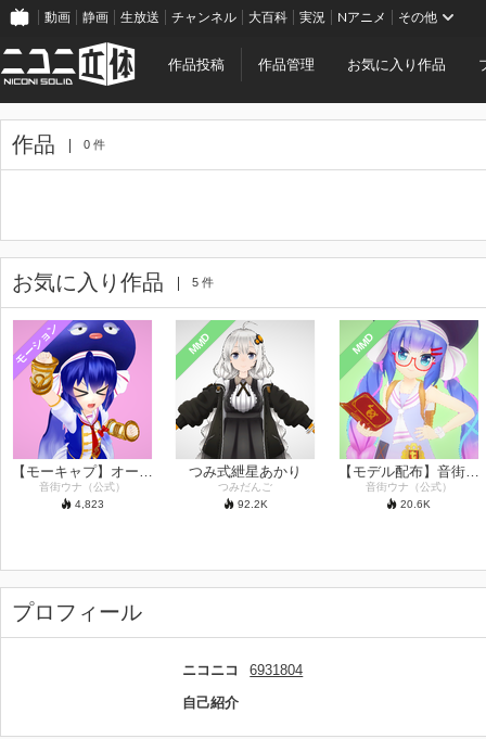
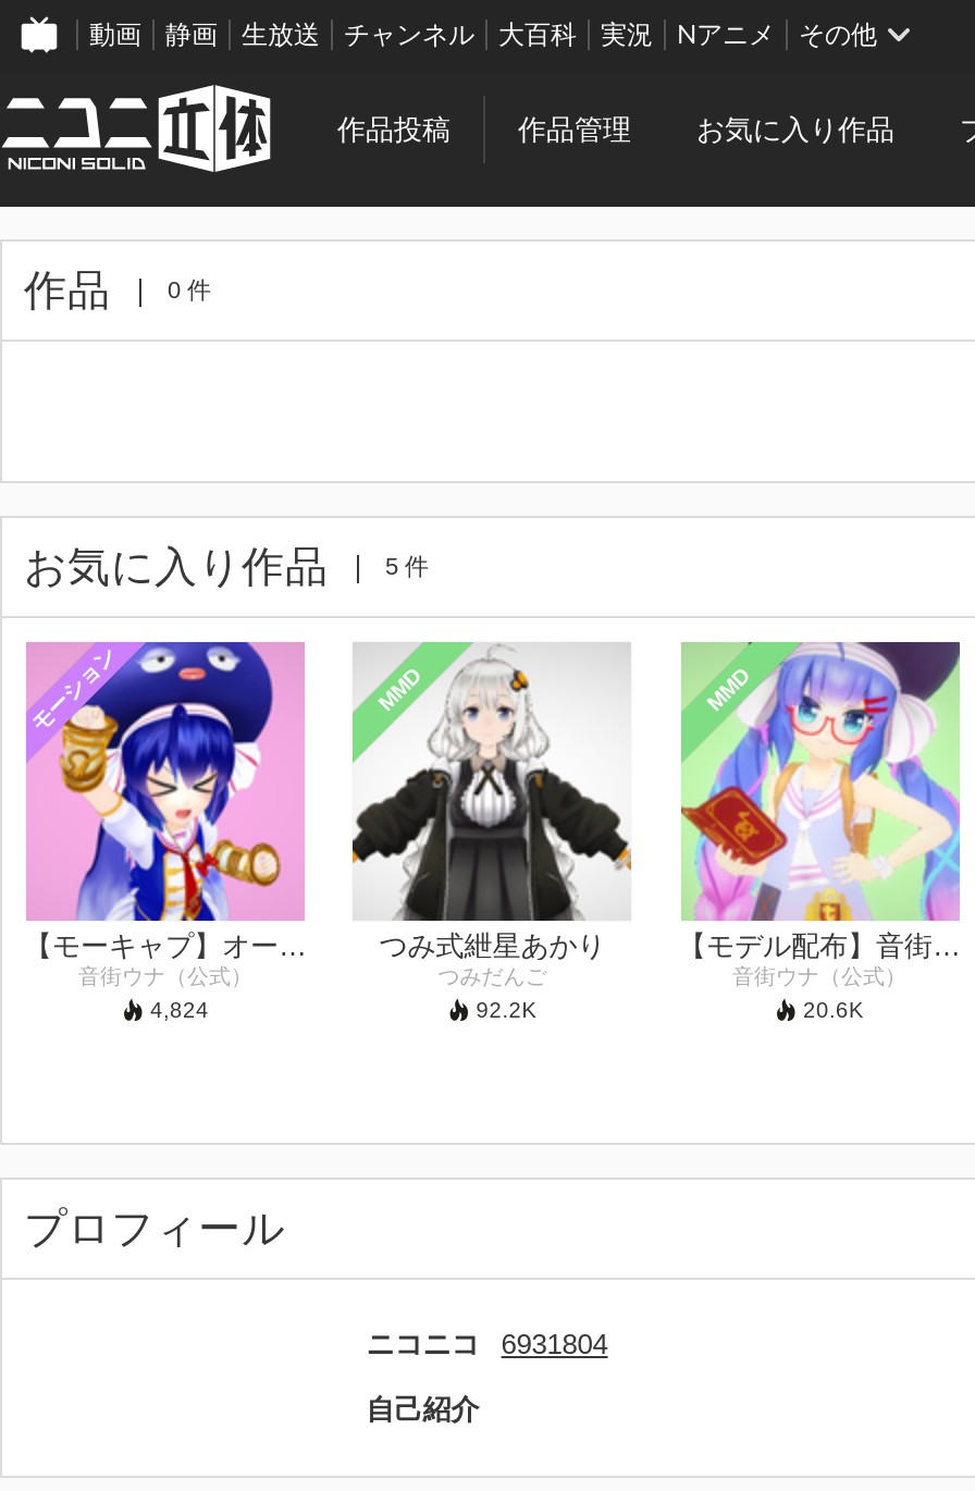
[75,498,104,510] 4,823 -> [150,998,209,1022] 4,824

